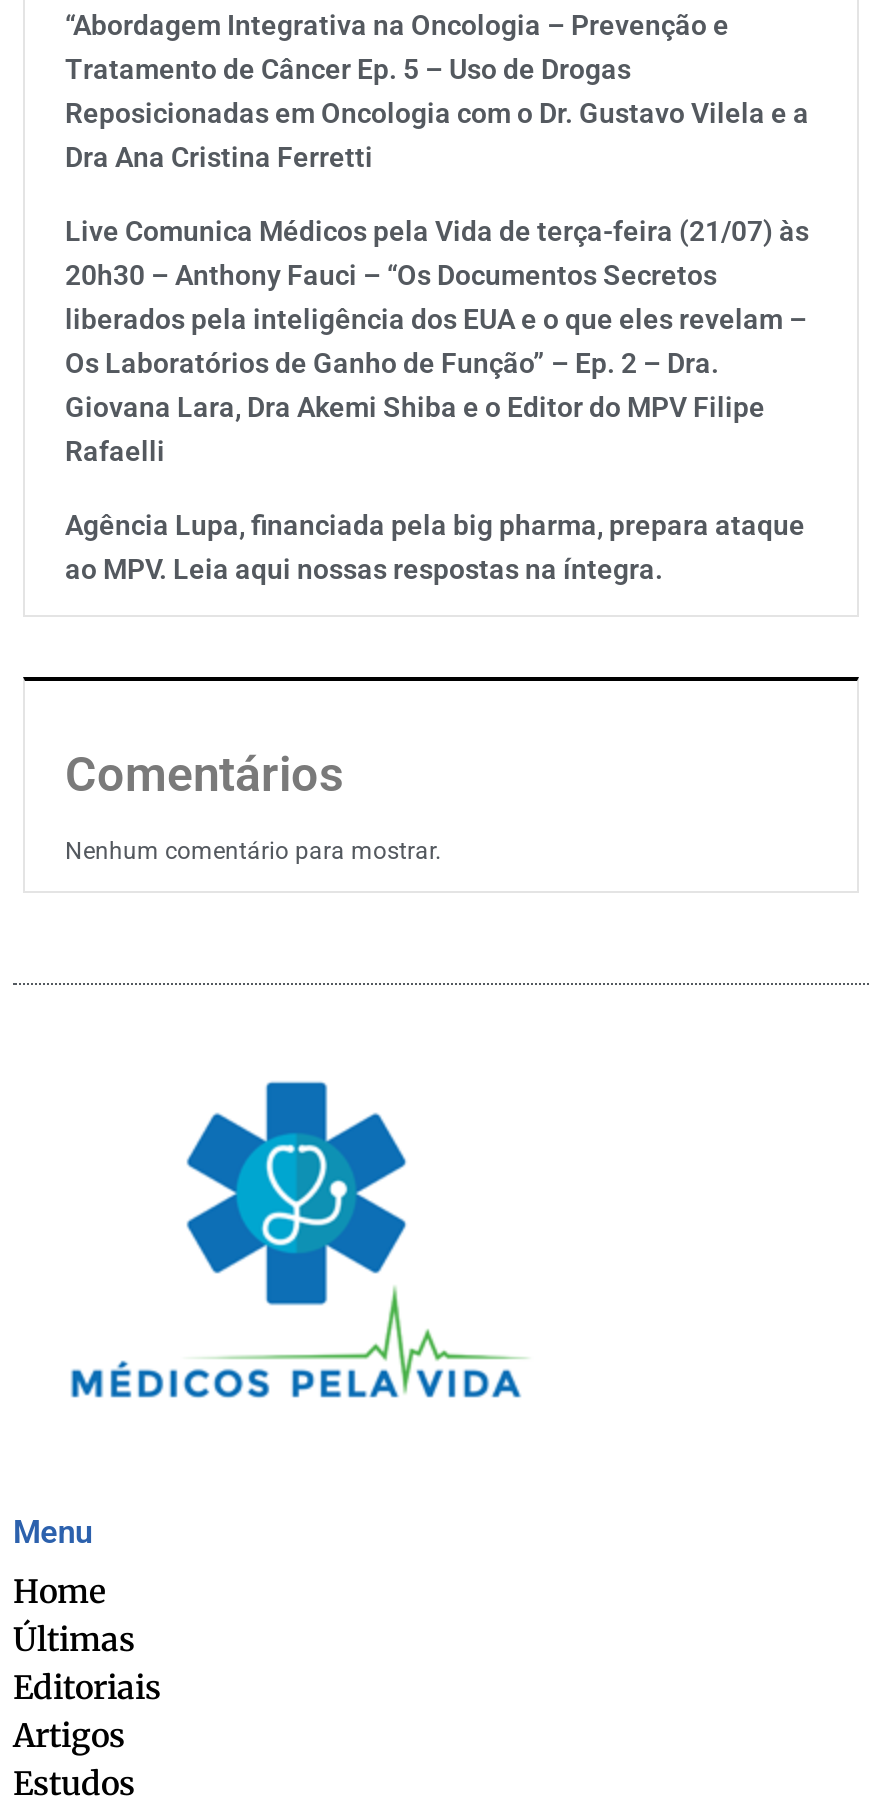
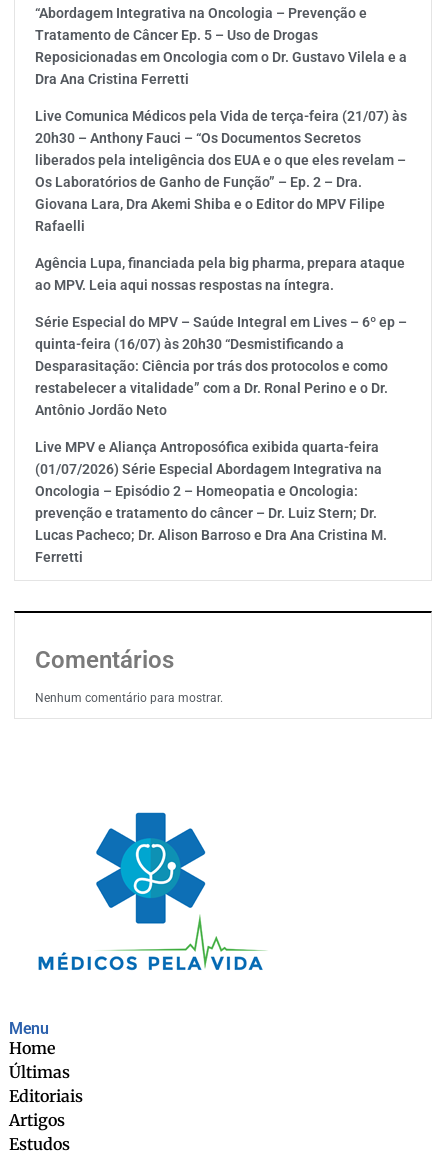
none -> [35,314,407,565] Série Especial do MPV – Saúde Integral em Lives – 6º ep – | quinta-feira (16/07) às 20h30 “Desmistificando a | Desparasitação: Ciência por trás dos protocolos e como | restabelecer a vitalidade” com a Dr. Ronal Perino e o Dr. | Antônio Jordão Neto | Live MPV e Aliança Antroposófica exibida quarta-feira | (01/07/2026) Série Especial Abordagem Integrativa na | Oncologia – Episódio 2 – Homeopatia e Oncologia: | prevenção e tratamento do câncer – Dr. Luiz Stern; Dr. | Lucas Pacheco; Dr. Alison Barroso e Dra Ana Cristina M. | Ferretti
moved [65,747,441,865] -> [35,646,223,705]: Comentários | Nenhum comentário para mostrar.
moved [247,1131,375,1257] -> [126,838,190,901]: [image]
moved [293,1329,521,1401] -> [149,937,263,973]: [image]

